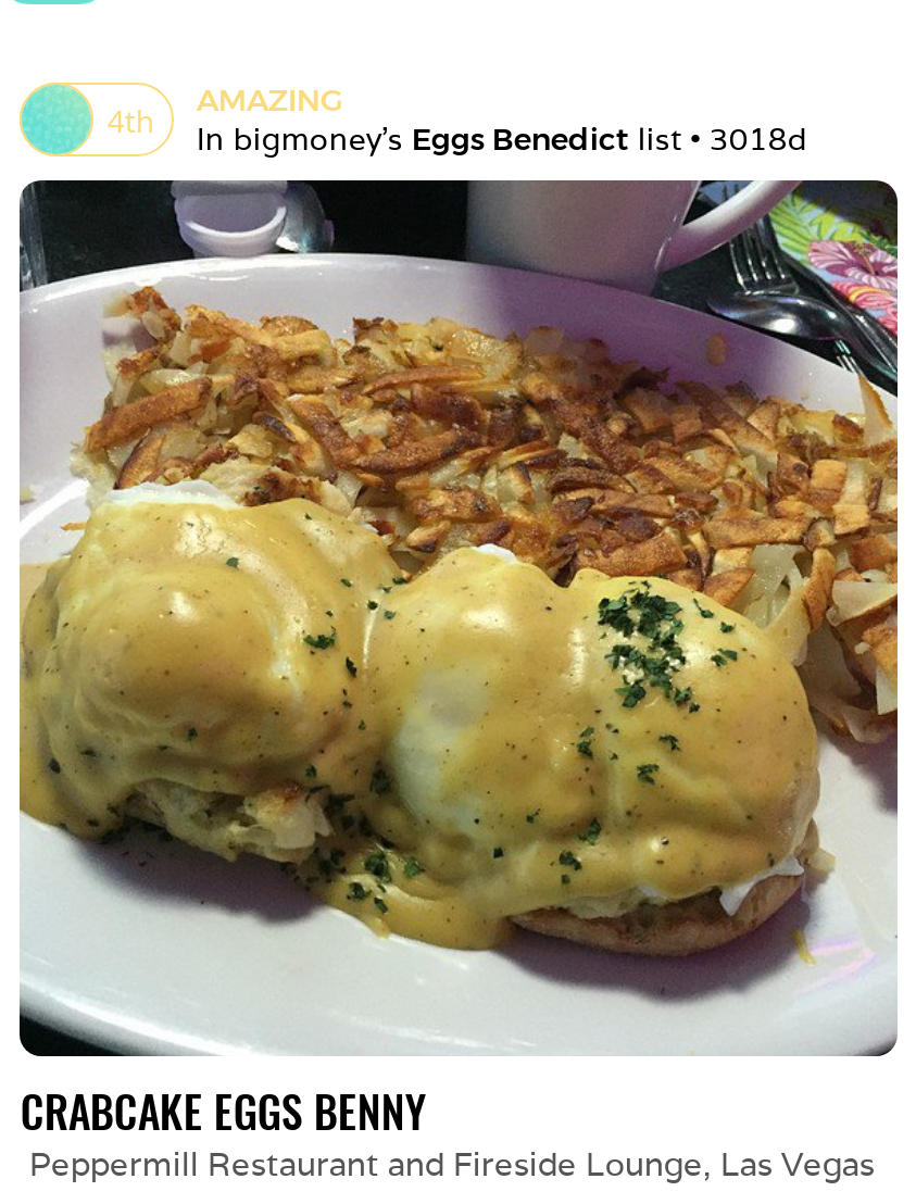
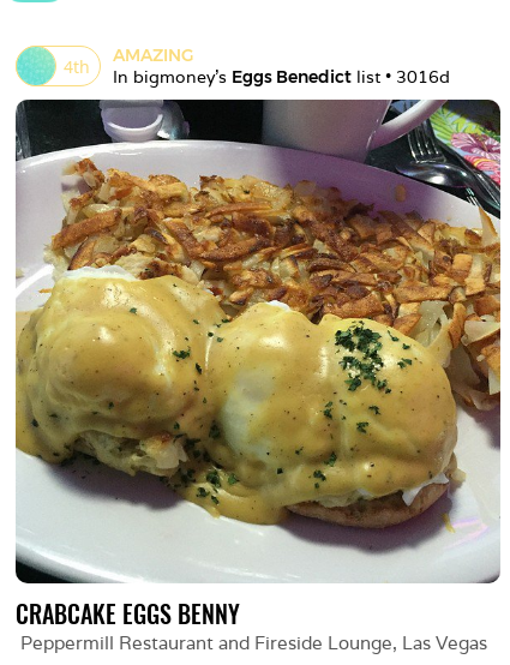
[196,120,807,159] In bigmoney's Eggs Benedict list • 3018d -> [113,66,450,88] In bigmoney's Eggs Benedict list • 3016d

